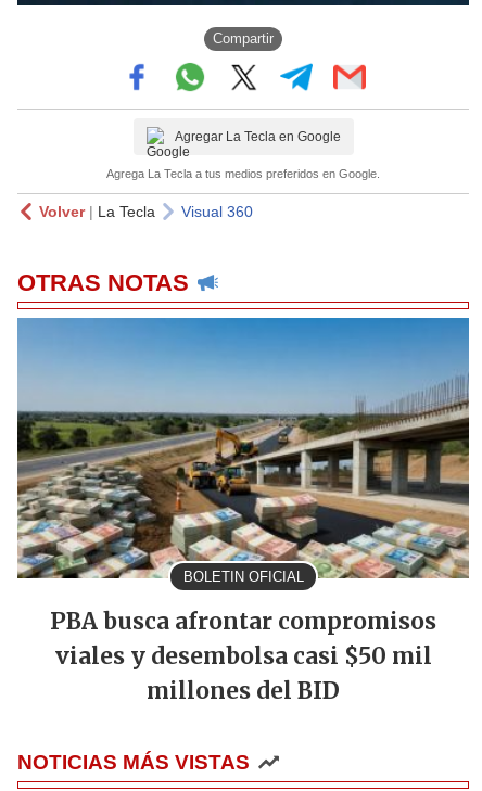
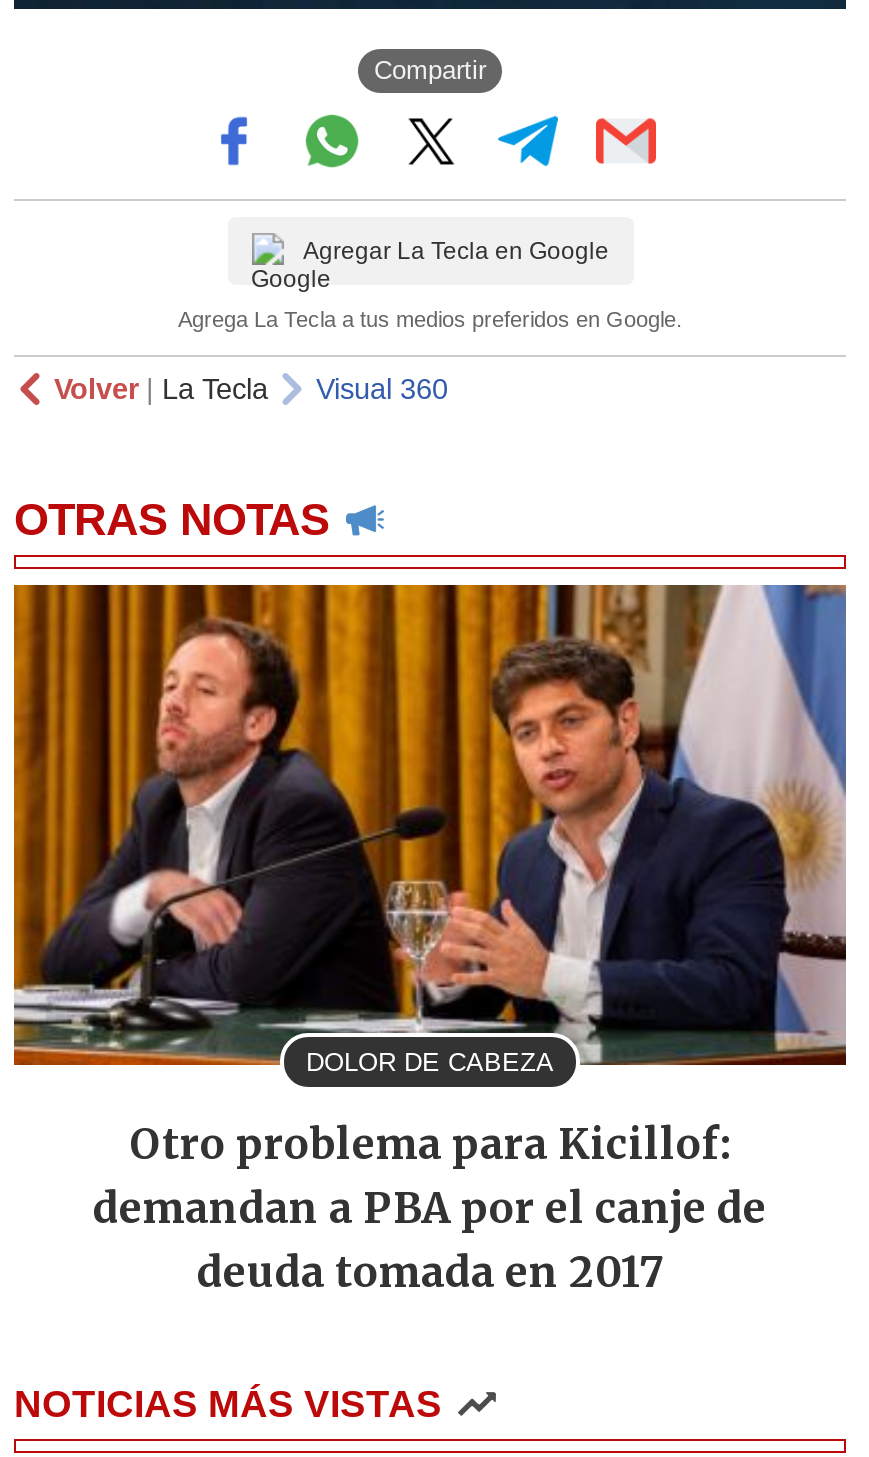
[16,317,470,585] [image] | BOLETIN OFICIAL -> [12,583,848,1077] [image] | DOLOR DE CABEZA
[50,608,436,705] PBA busca afrontar compromisos | viales y desembolsa casi $50 mil | millones del BID -> [93,1119,767,1299] Otro problema para Kicillof: | demandan a PBA por el canje de | deuda tomada en 2017

